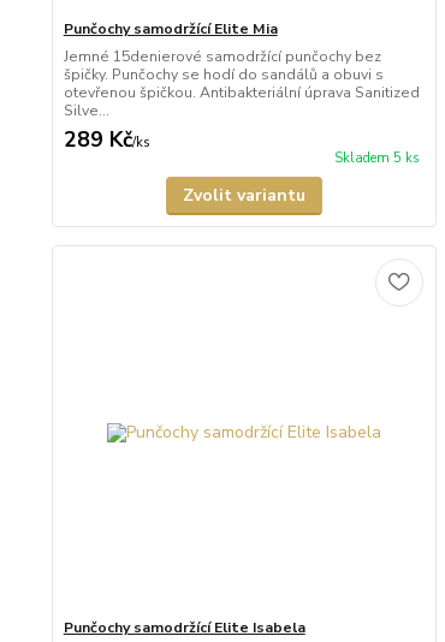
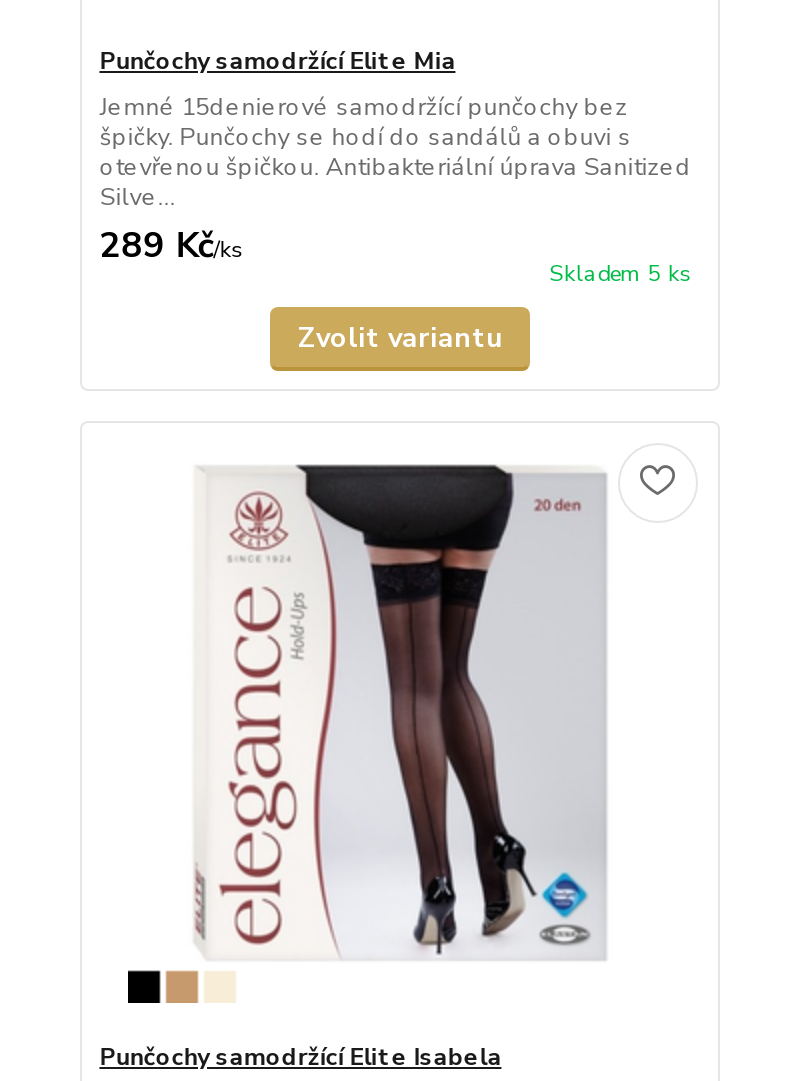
none -> [126,463,626,1005] [image]

